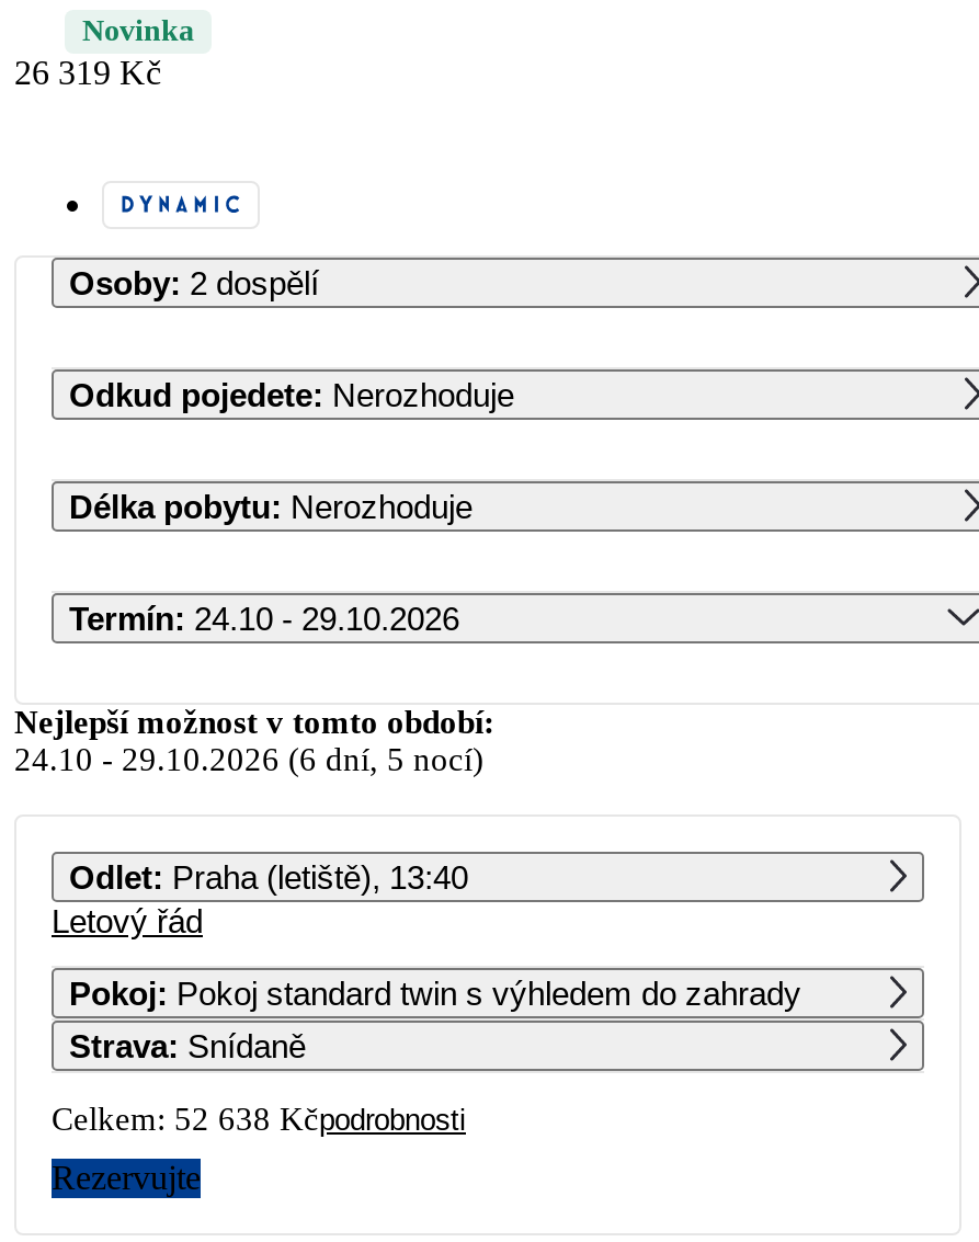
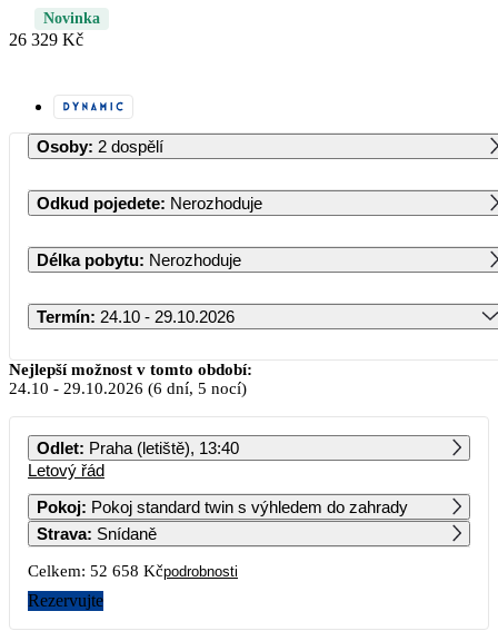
[14,53,161,90] 26 319 Kč -> [9,29,83,48] 26 329 Kč
[52,1101,466,1136] Celkem: 52 638 Kčpodrobnosti -> [28,561,238,579] Celkem: 52 658 Kčpodrobnosti

